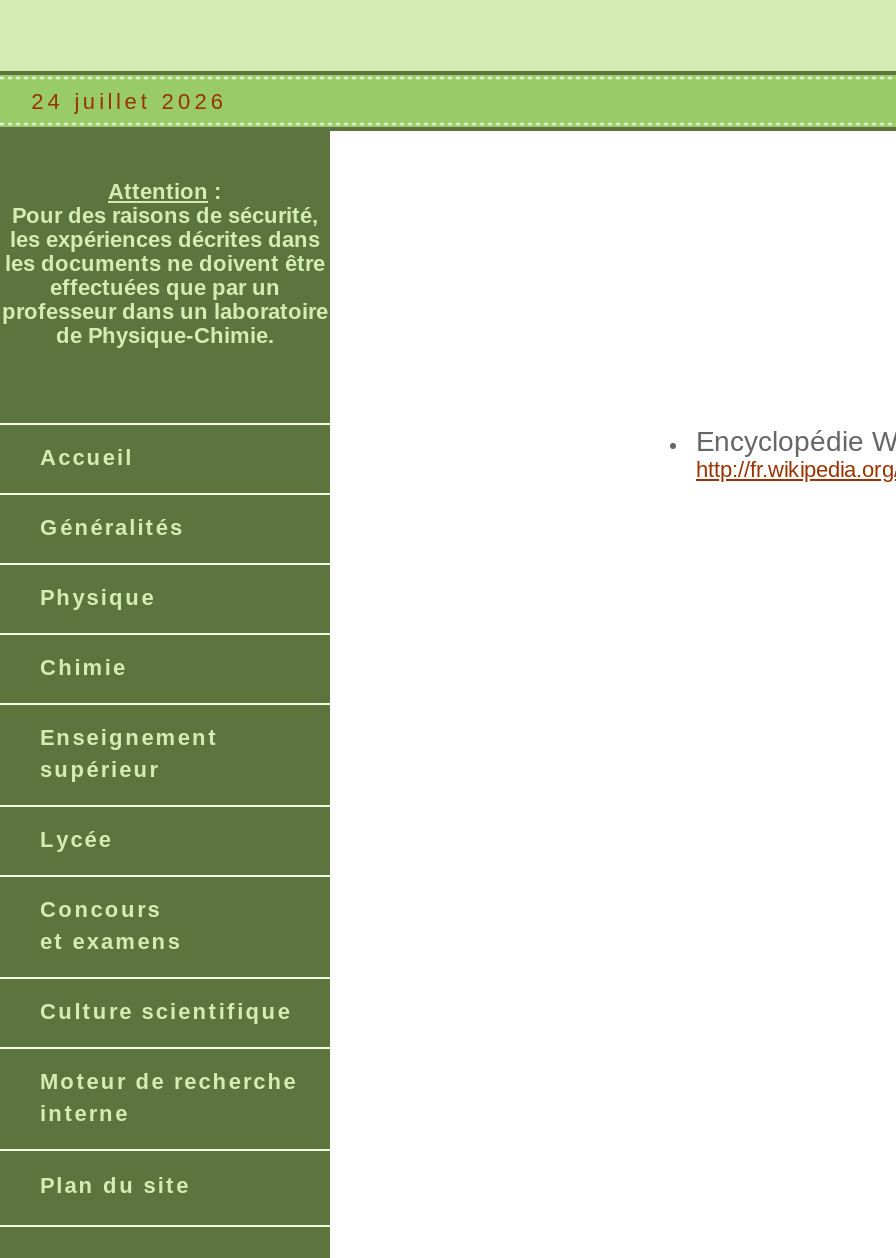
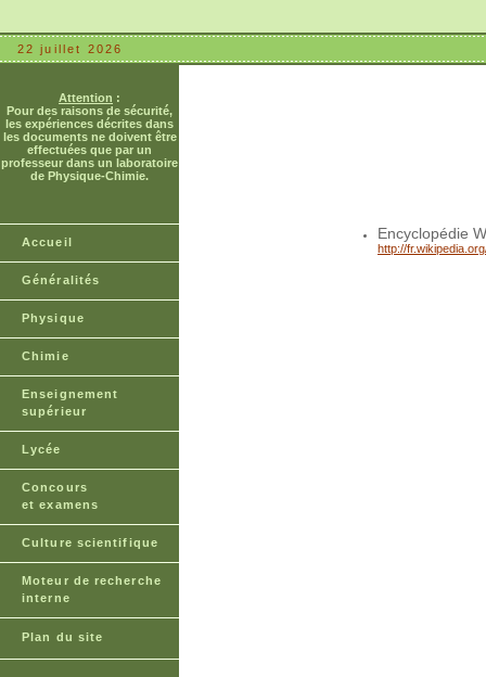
[31,89,227,113] 24 juillet 2026 -> [17,42,123,55] 22 juillet 2026

